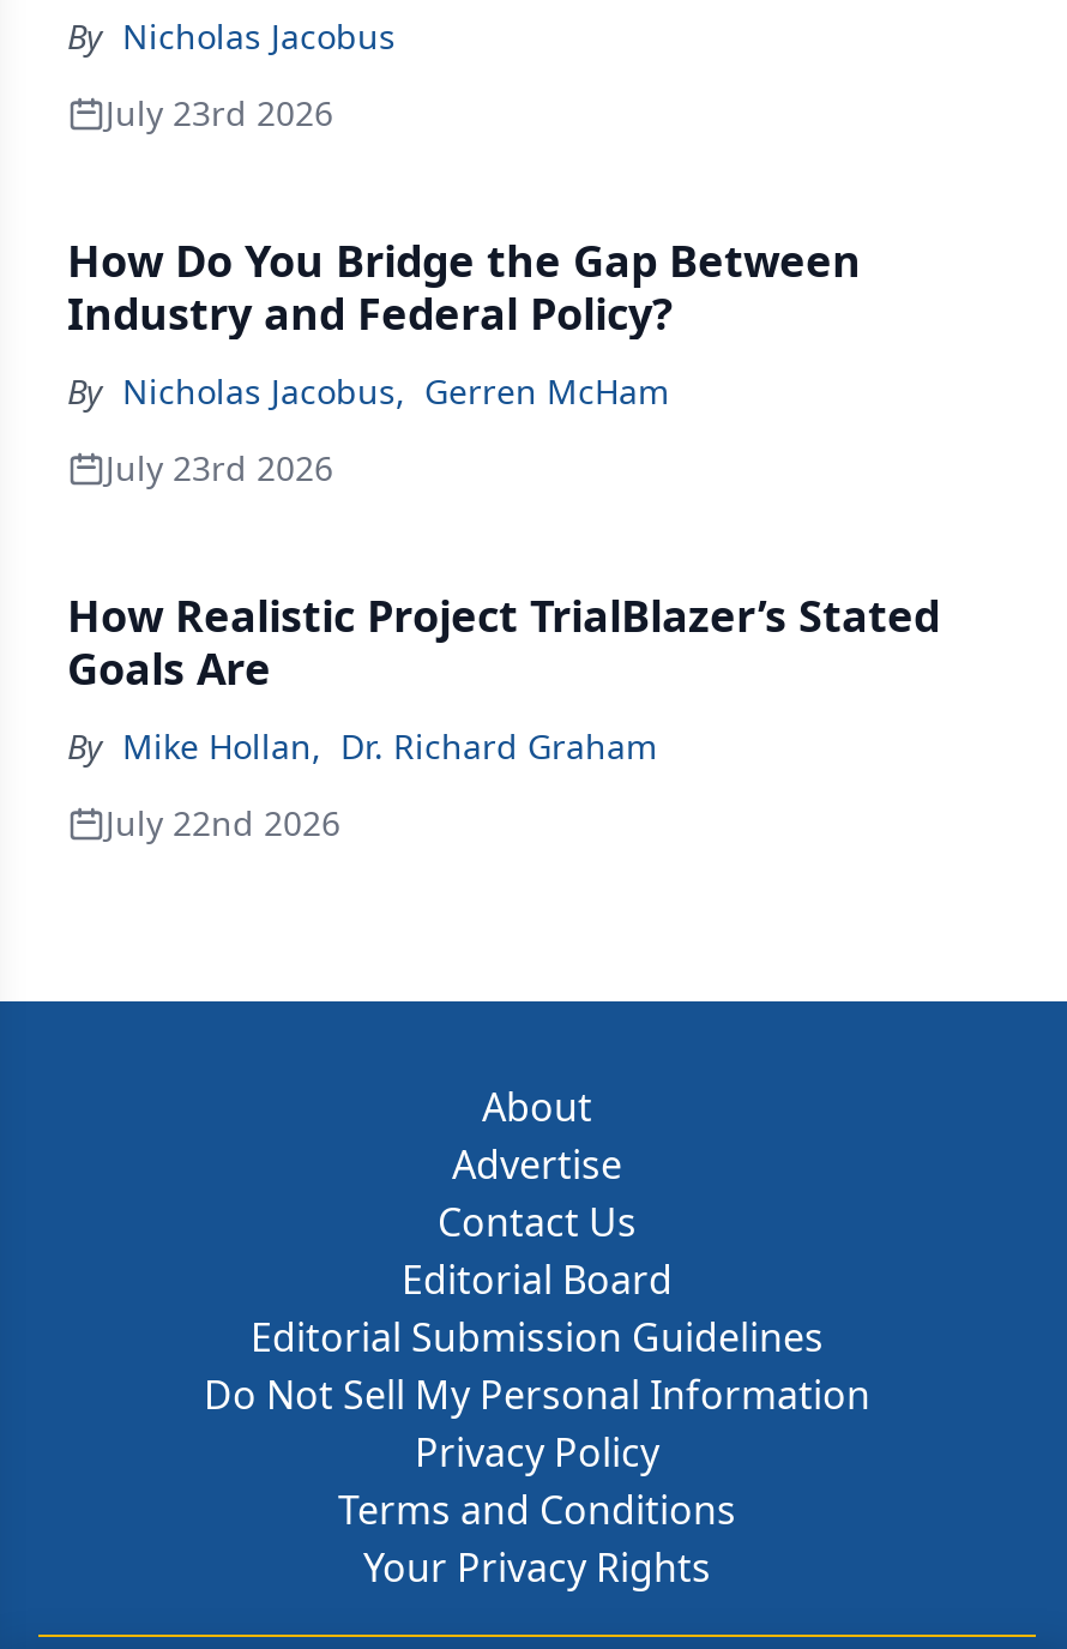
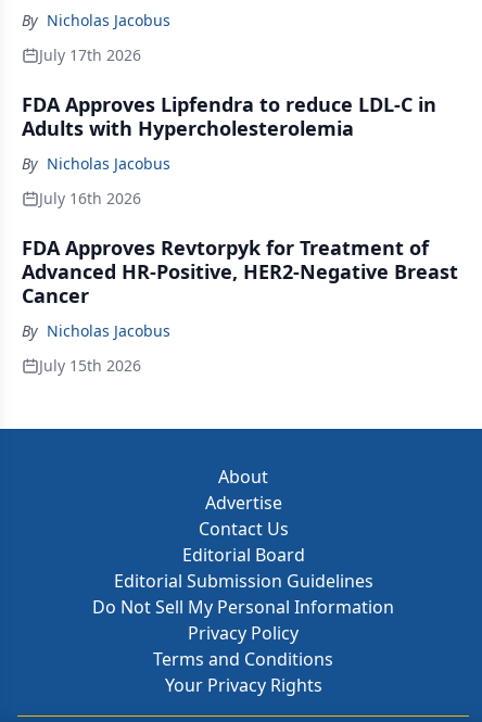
[106,90,333,136] July 23rd 2026 -> [39,45,141,65] July 17th 2026
[67,232,861,342] How Do You Bridge the Gap Between | Industry and Federal Policy? -> [22,91,436,141] FDA Approves Lipfendra to reduce LDL-C in | Adults with Hypercholesterolemia
[67,368,669,414] By Nicholas Jacobus, Gerren McHam -> [22,153,170,174] By Nicholas Jacobus
[106,445,333,491] July 23rd 2026 -> [39,188,141,209] July 16th 2026
[67,587,940,697] How Realistic Project TrialBlazer’s Stated | Goals Are -> [22,235,458,308] FDA Approves Revtorpyk for Treatment of | Advanced HR-Positive, HER2-Negative Breast | Cancer
[67,723,657,769] By Mike Hollan, Dr. Richard Graham -> [22,320,170,341] By Nicholas Jacobus
[106,800,340,846] July 22nd 2026 -> [39,355,141,376] July 15th 2026

